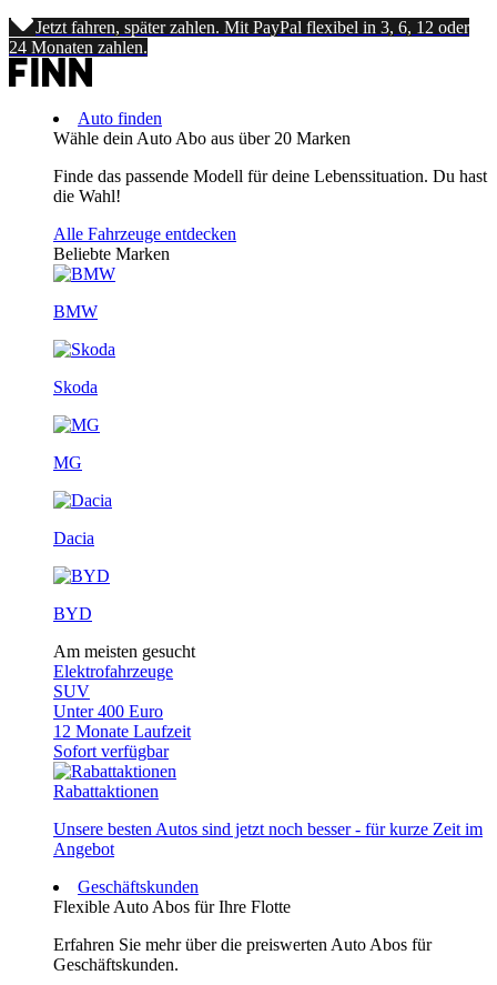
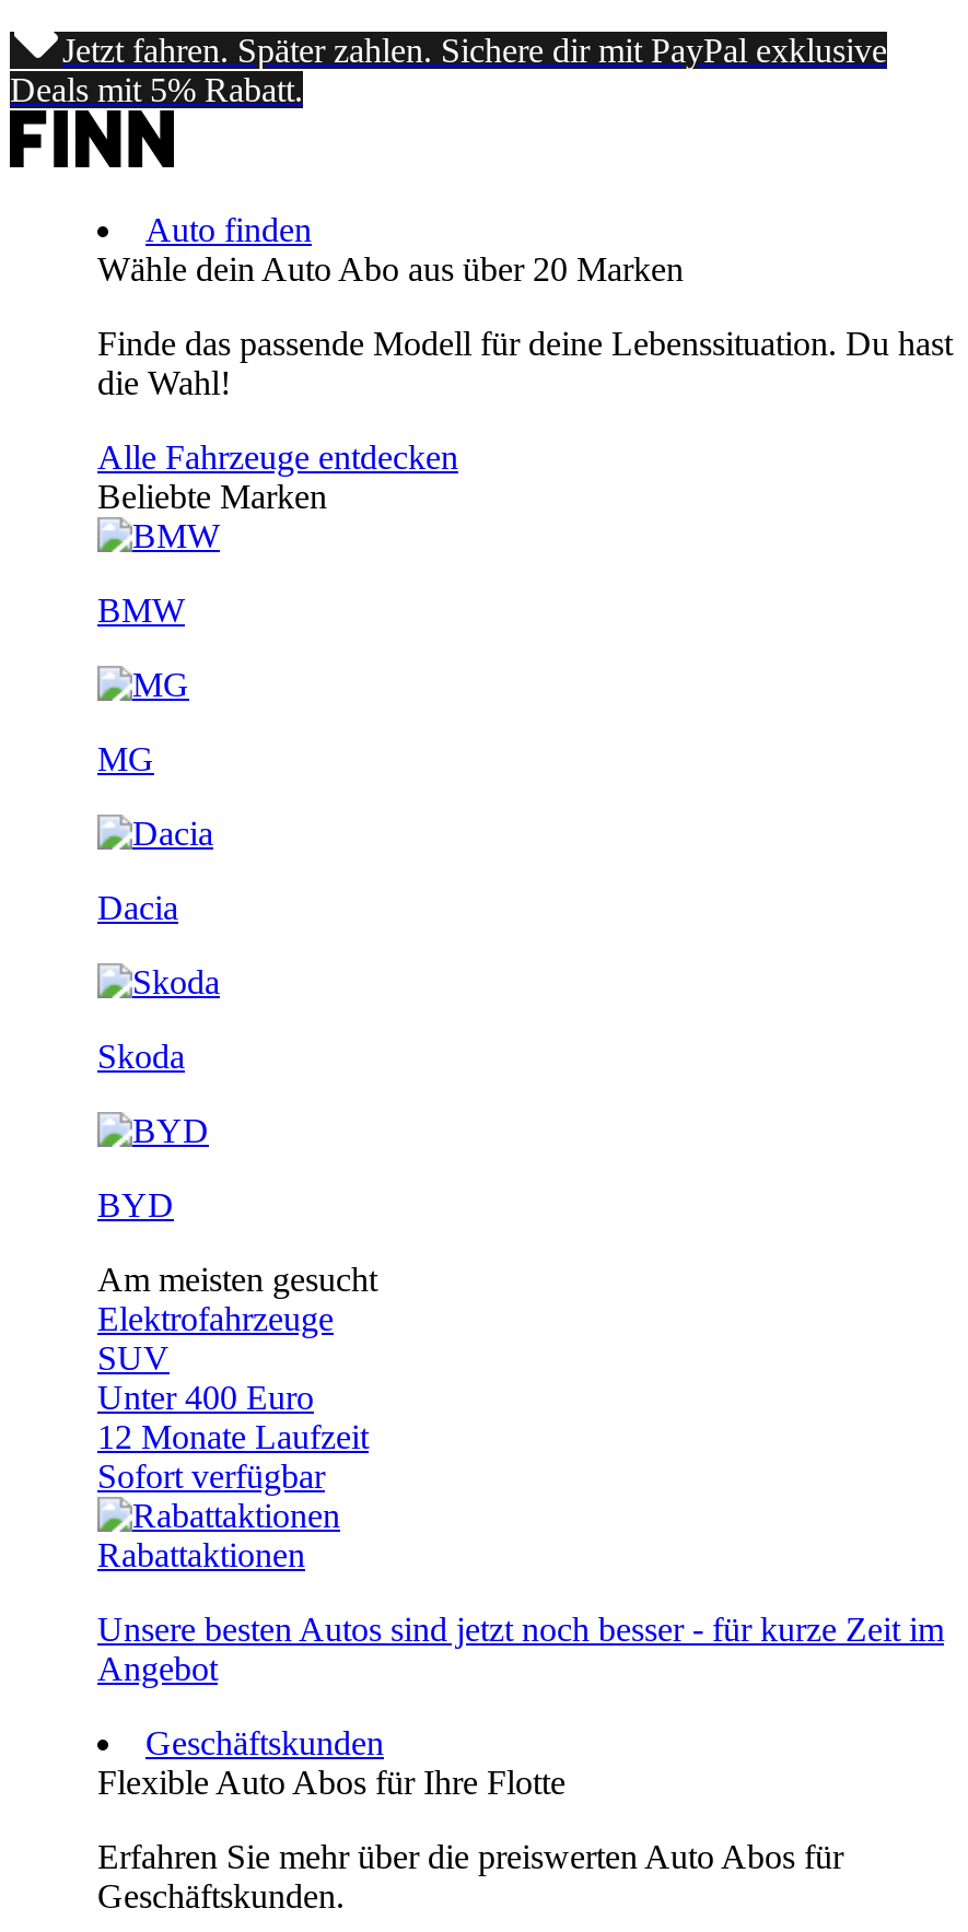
[9,18,469,57] Jetzt fahren, später zahlen. Mit PayPal flexibel in 3, 6, 12 oder | 24 Monaten zahlen. -> [10,32,887,108] Jetzt fahren. Später zahlen. Sichere dir mit PayPal exklusive | Deals mit 5% Rabatt.
moved [53,378,98,396] -> [97,1038,185,1075]: Skoda
moved [53,453,94,547] -> [97,740,178,926]: MG | Dacia

